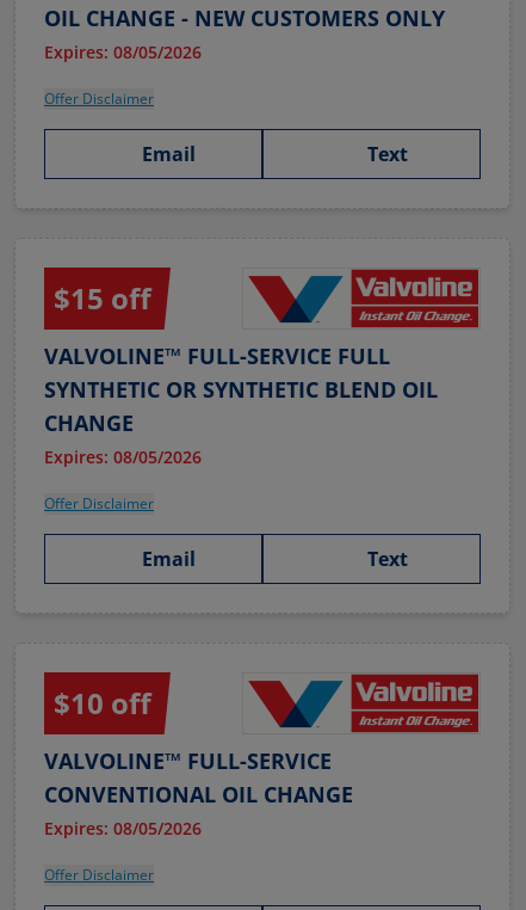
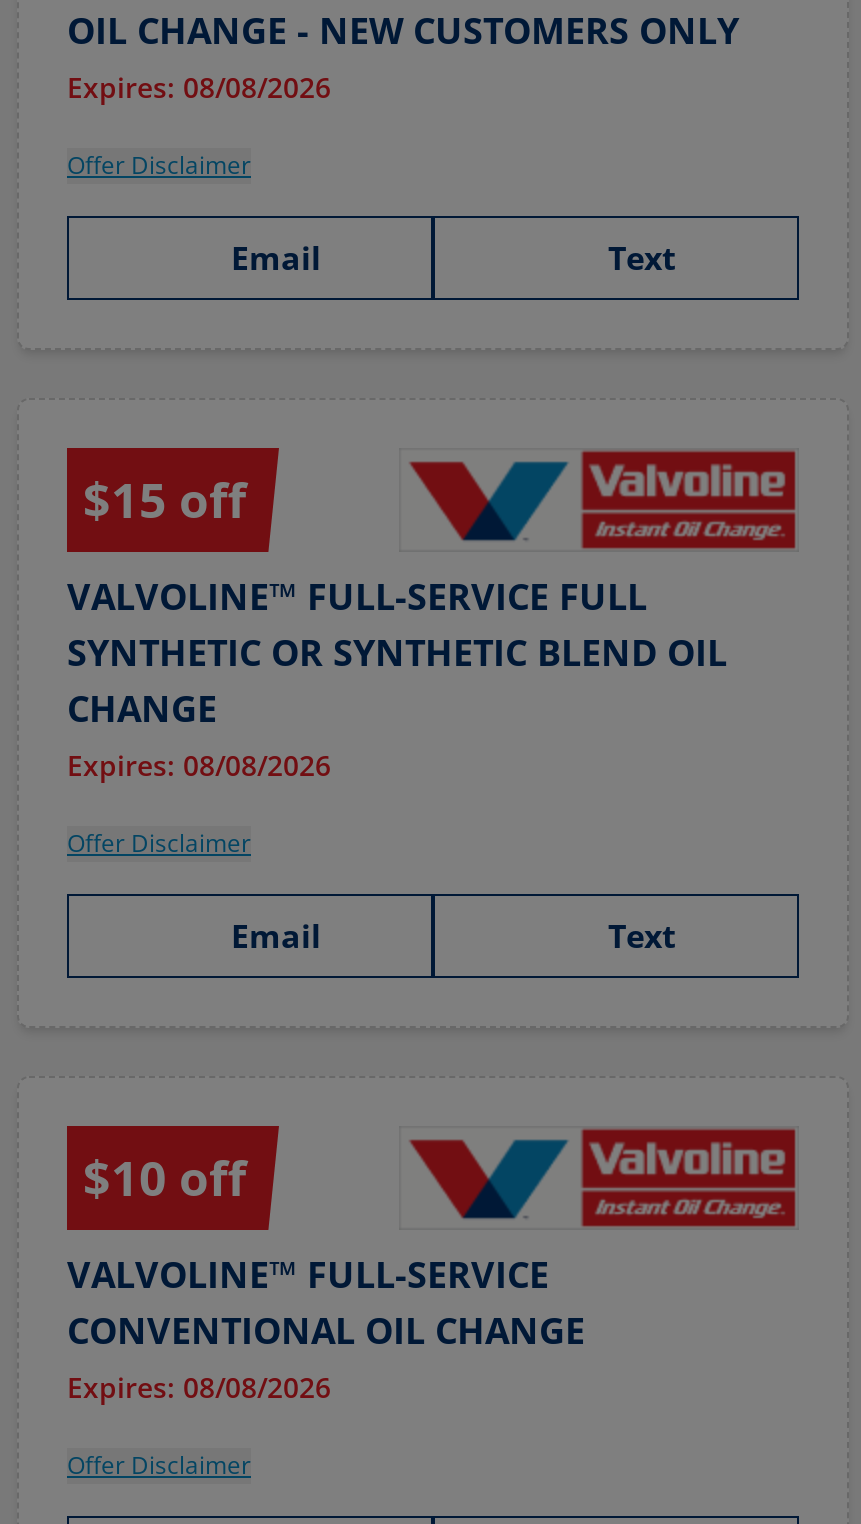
[44,41,202,63] Expires: 08/05/2026 -> [67,68,331,106] Expires: 08/08/2026
[44,445,202,468] Expires: 08/05/2026 -> [67,746,331,784] Expires: 08/08/2026
[44,817,202,840] Expires: 08/05/2026 -> [67,1368,331,1406] Expires: 08/08/2026

